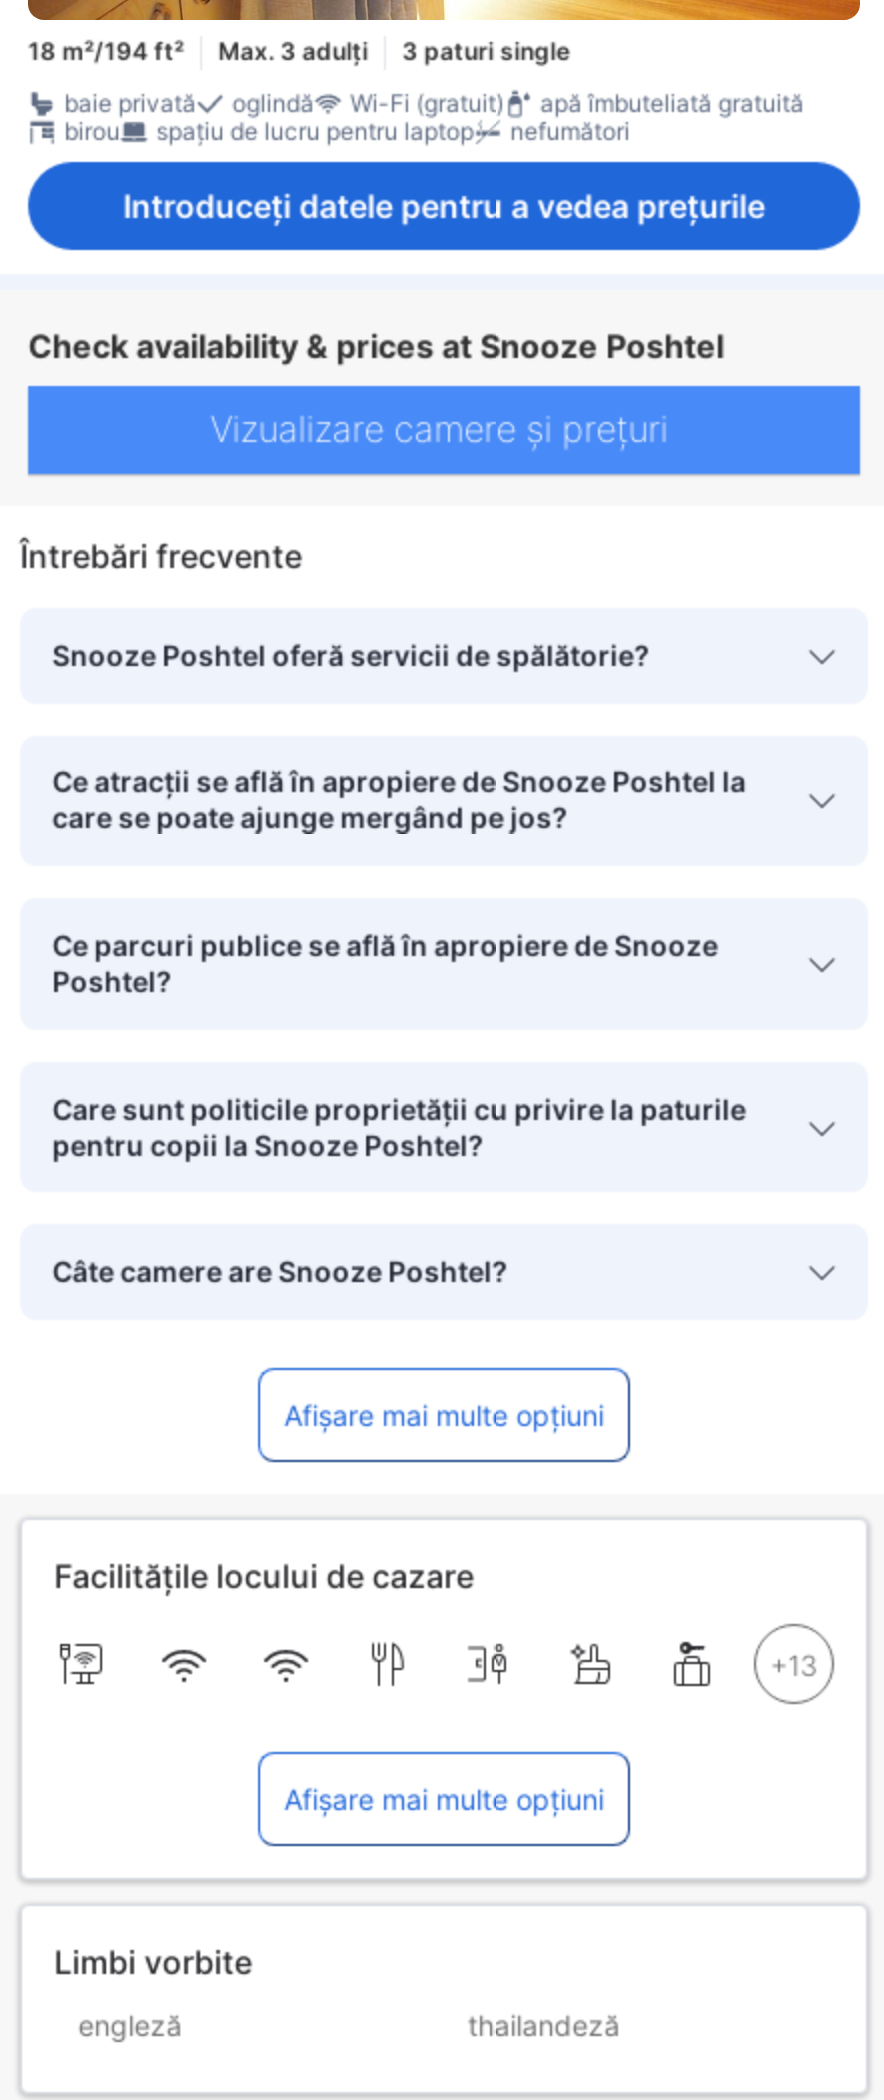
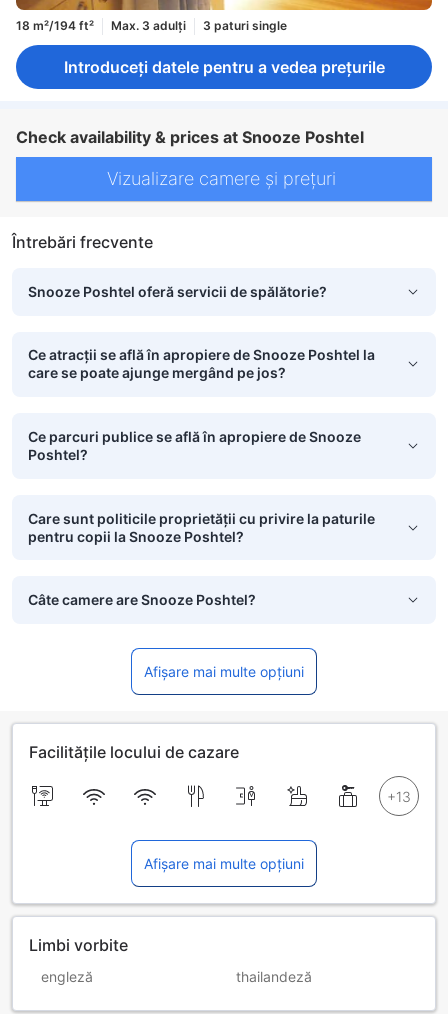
[64,88,804,146] baie privată | oglindă | Wi-Fi (gratuit) | apă îmbuteliată gratuită | birou | spațiu de lucru pentru laptop | nefumători -> none

